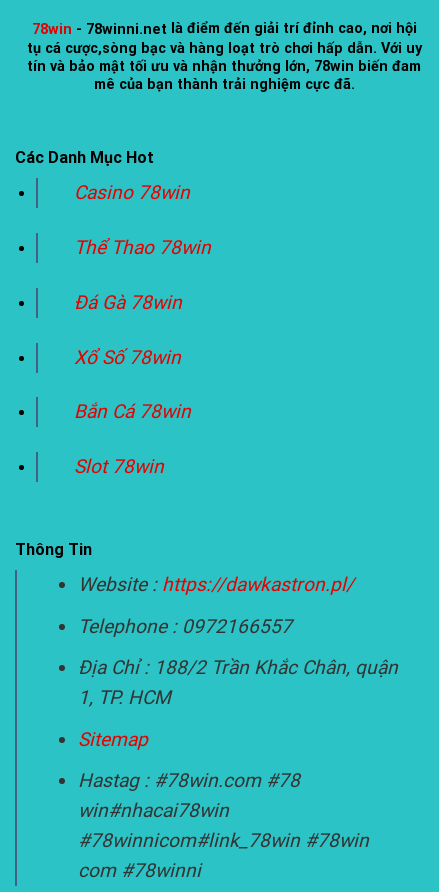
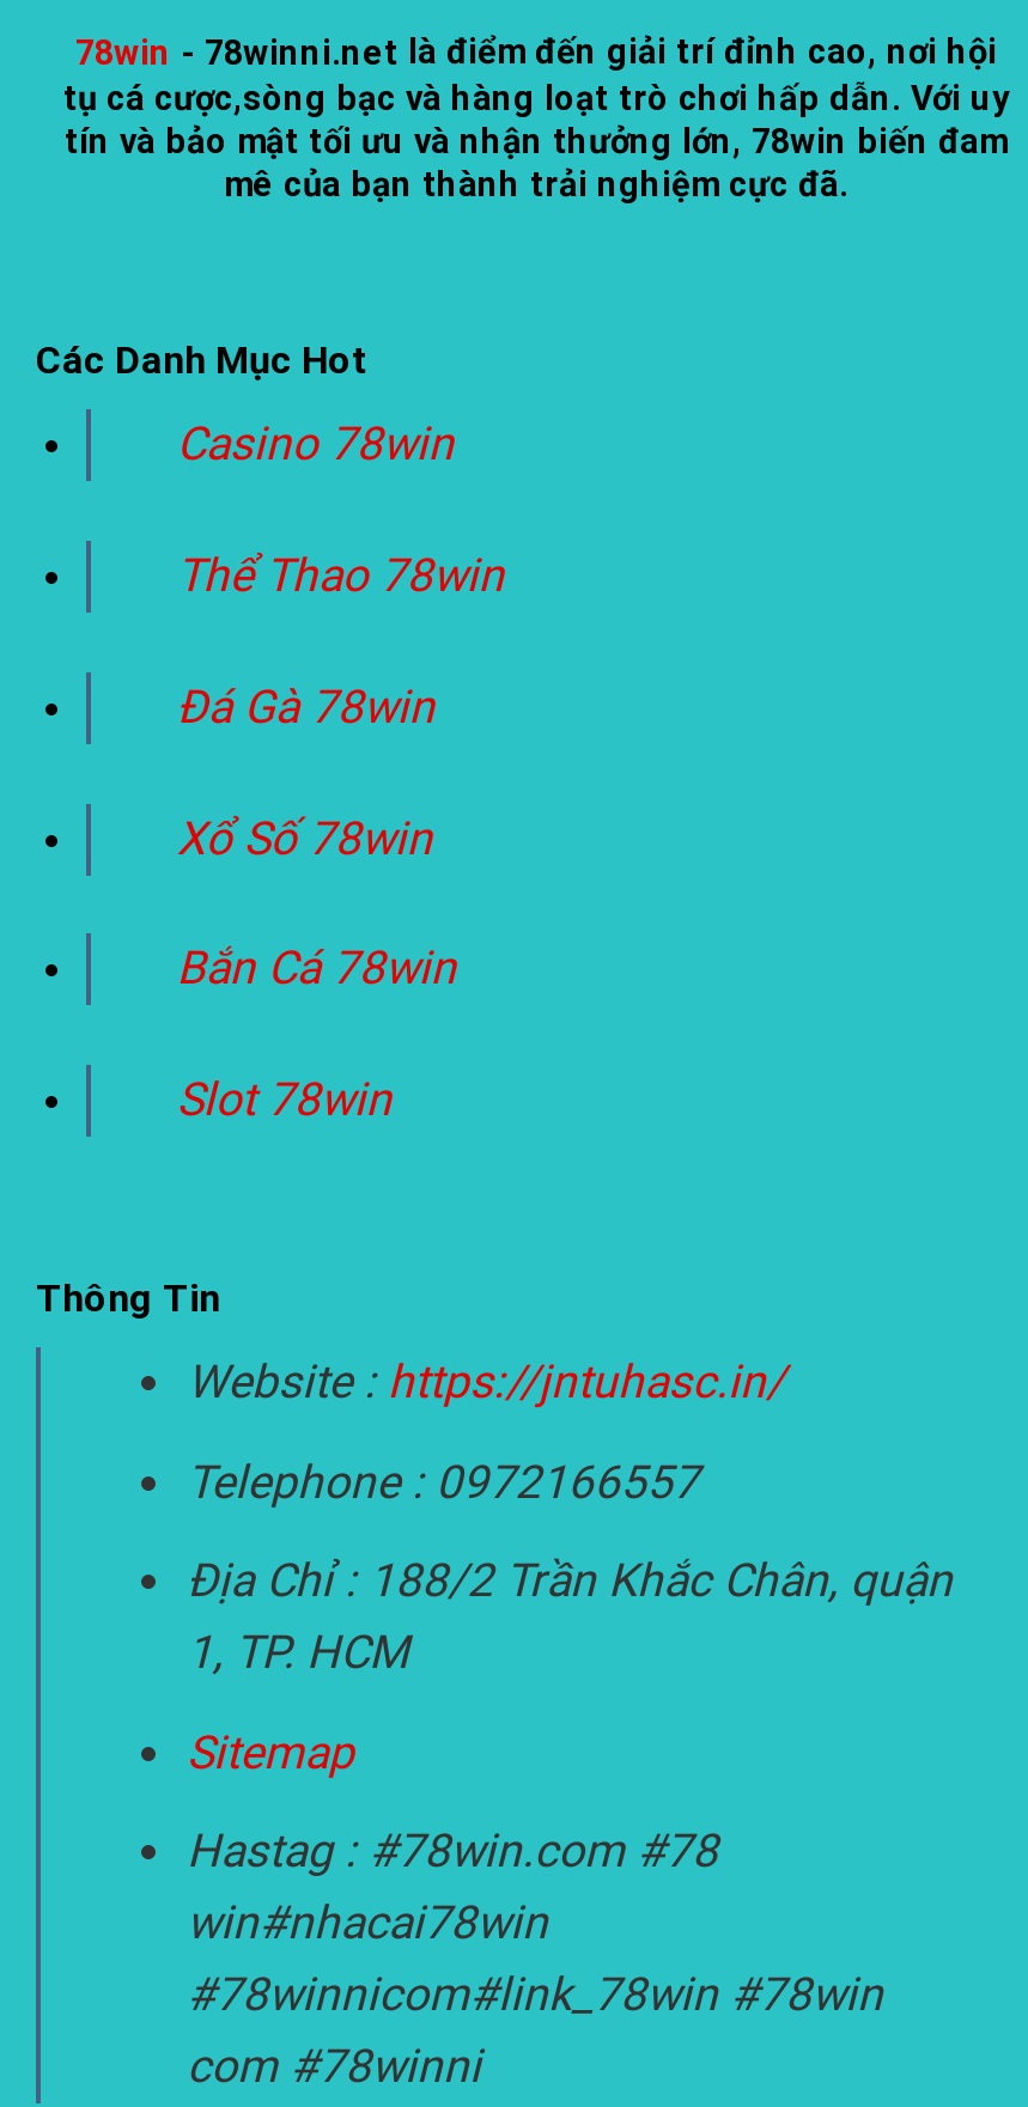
[78,573,354,596] Website : https://dawkastron.pl/ -> [187,1355,785,1410] Website : https://jntuhasc.in/

